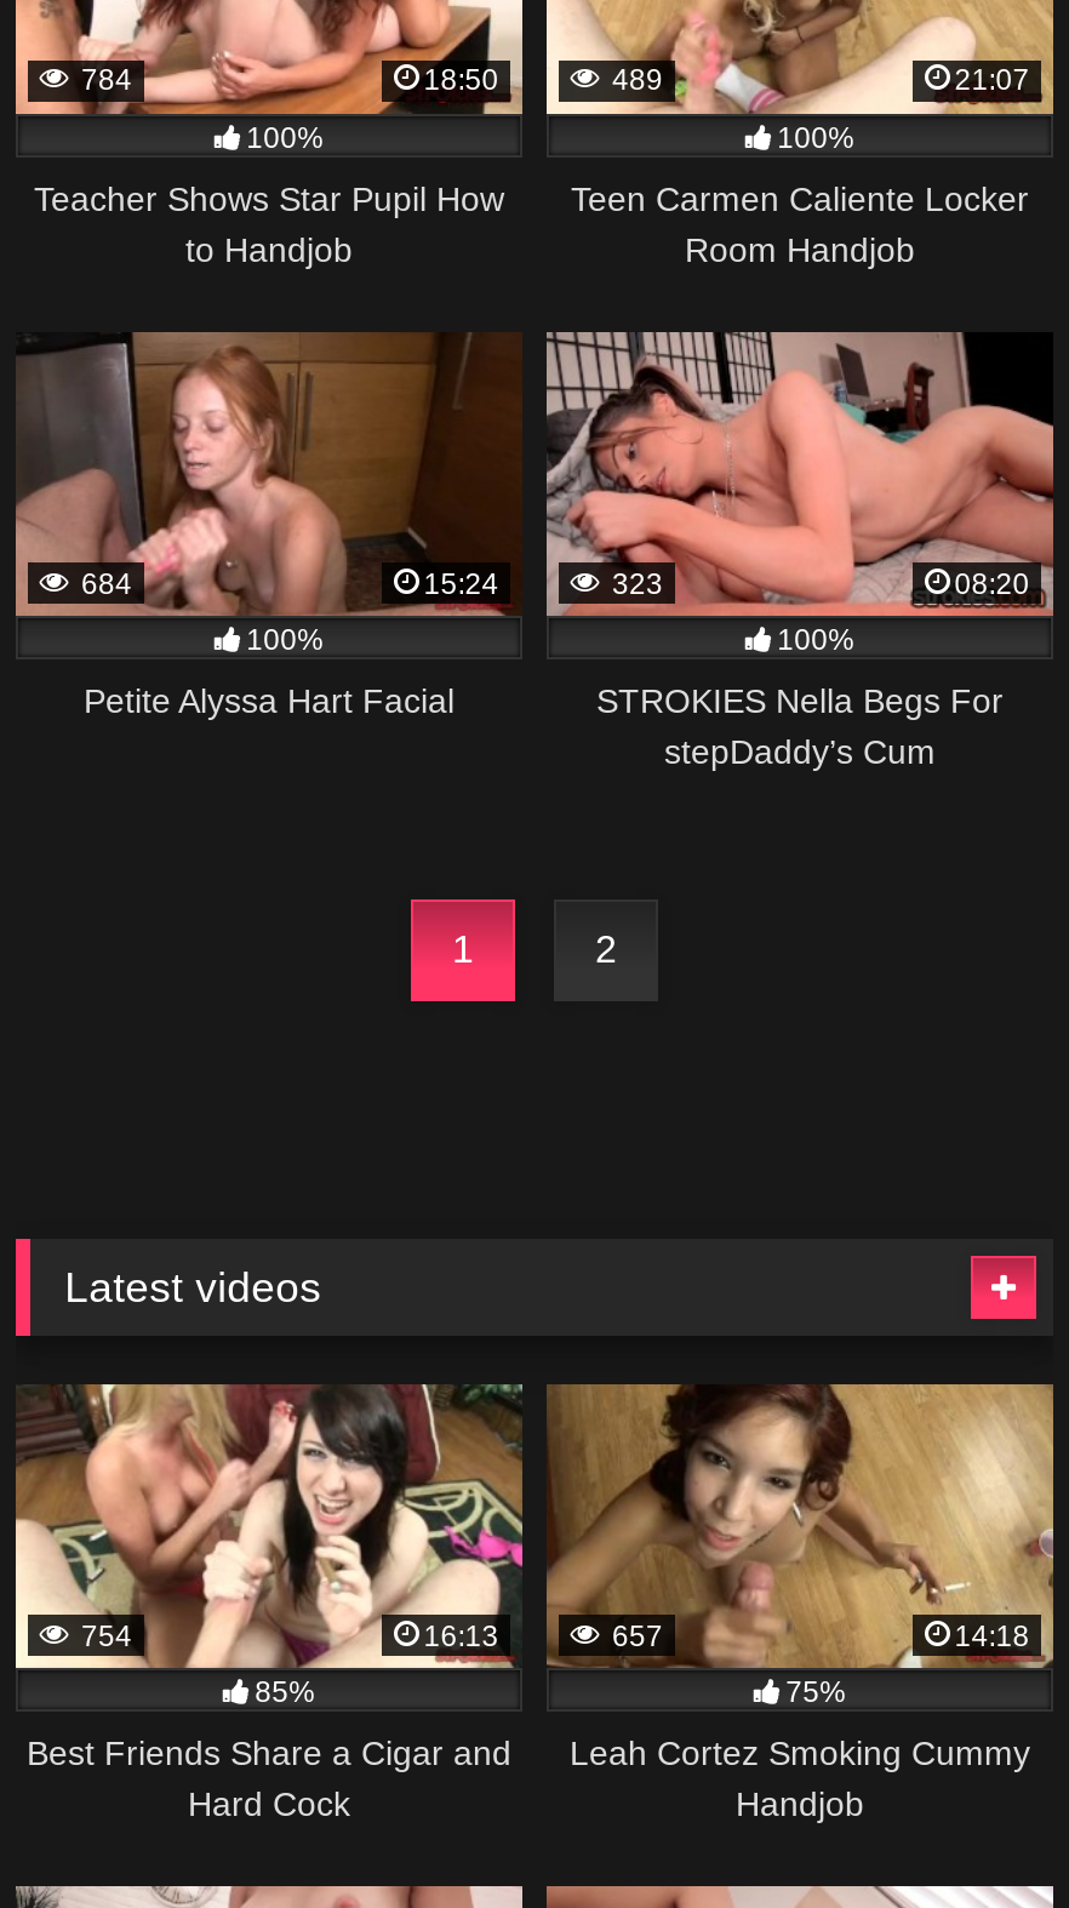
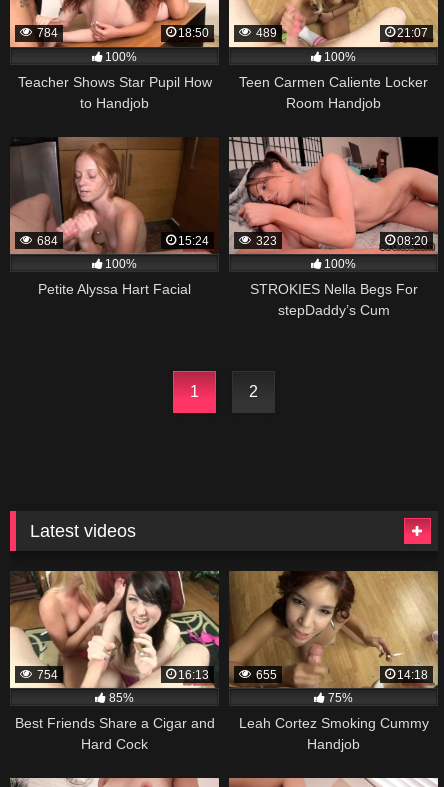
[605,1619,663,1653] 657 -> [253,668,277,682] 655

